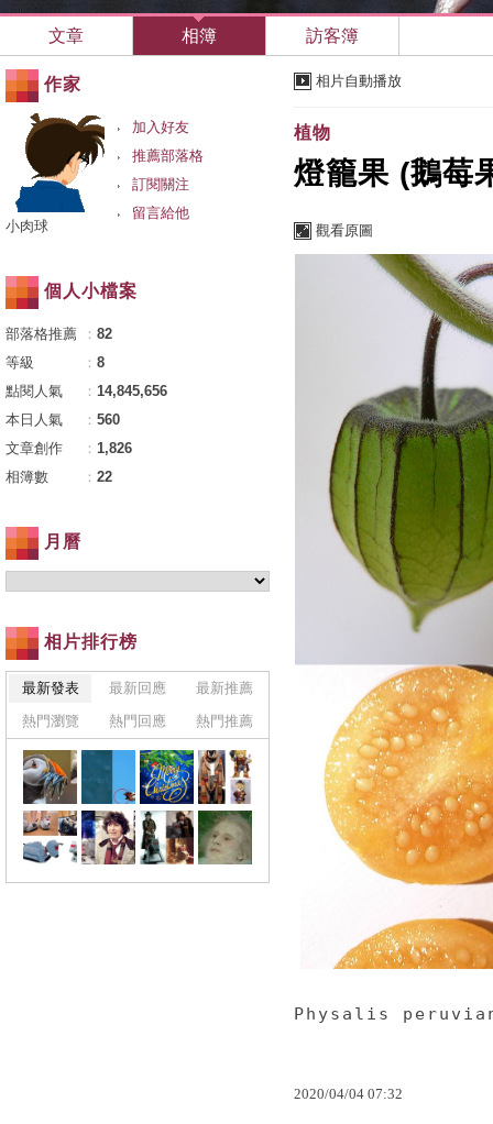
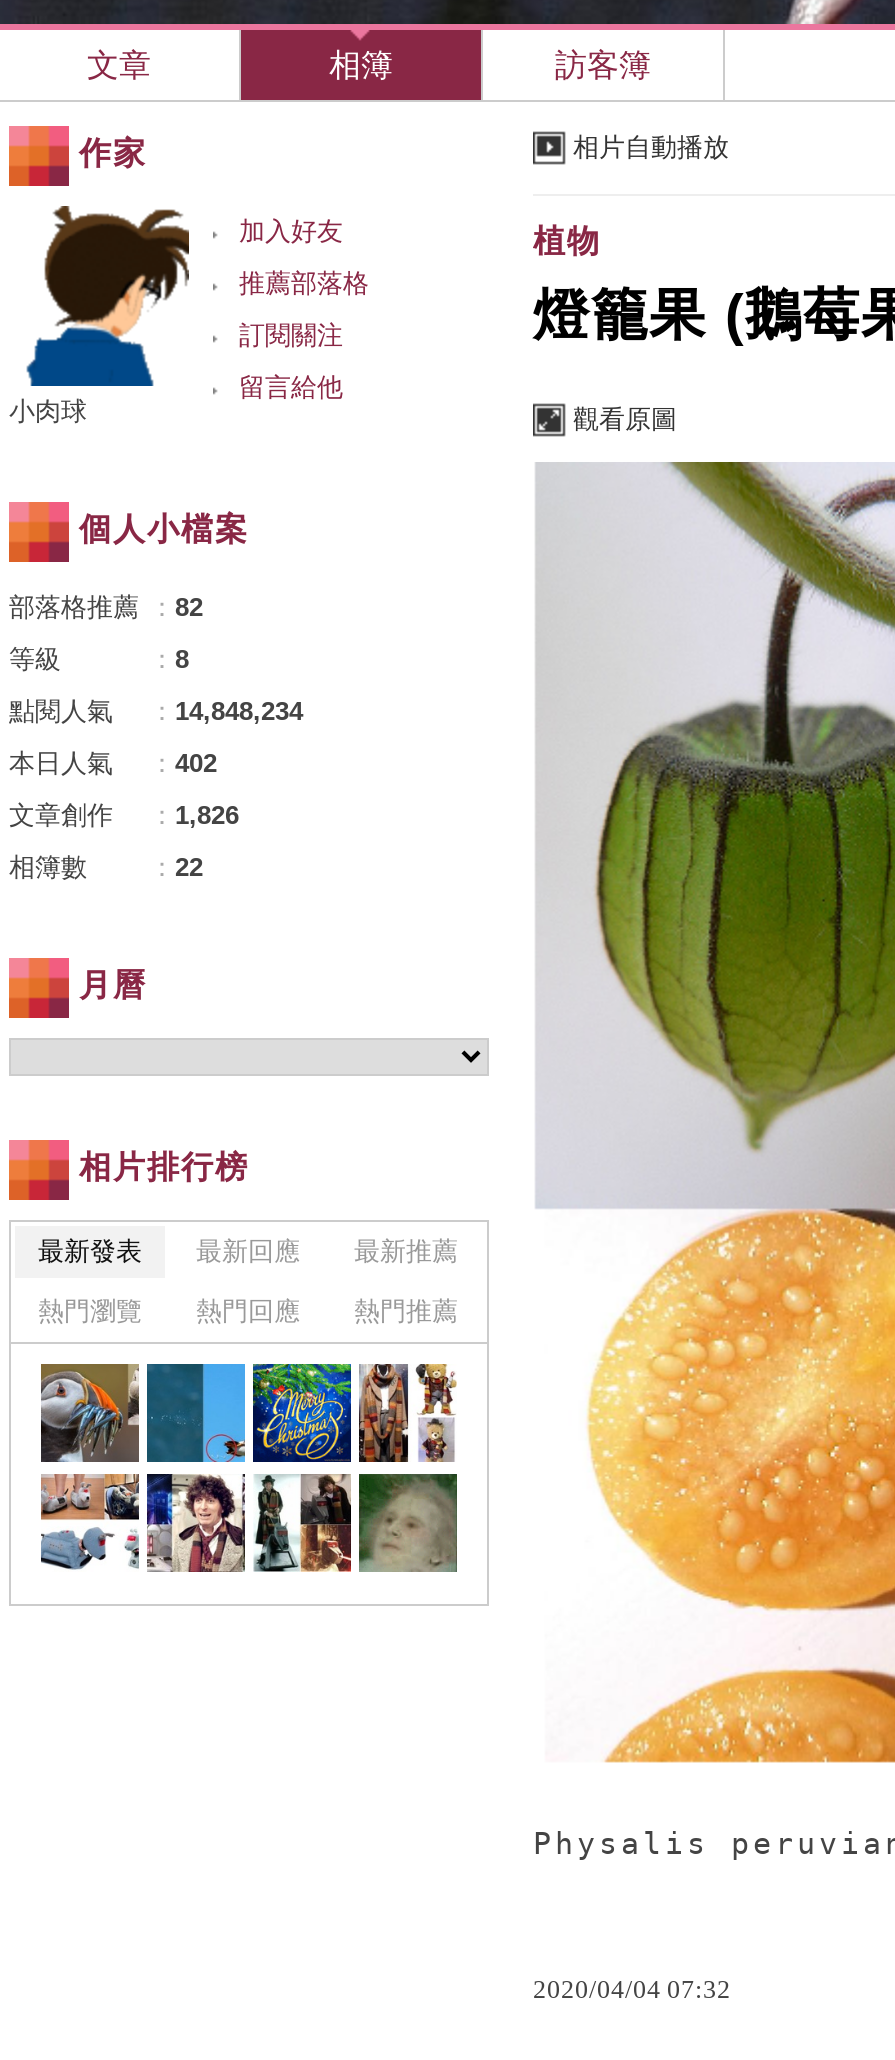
[6,383,167,399] 點閱人氣 ：14,845,656 -> [9,696,303,726] 點閱人氣 ：14,848,234
[6,411,120,428] 本日人氣 ：560 -> [9,748,217,778] 本日人氣 ：402

